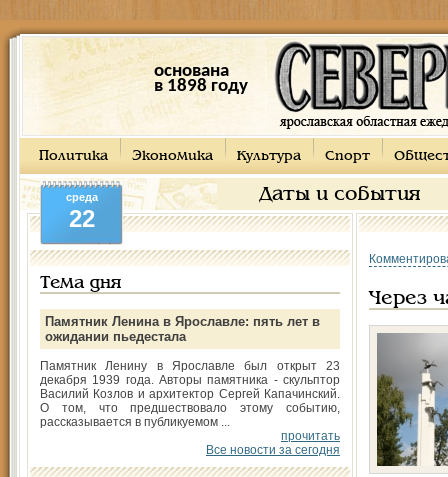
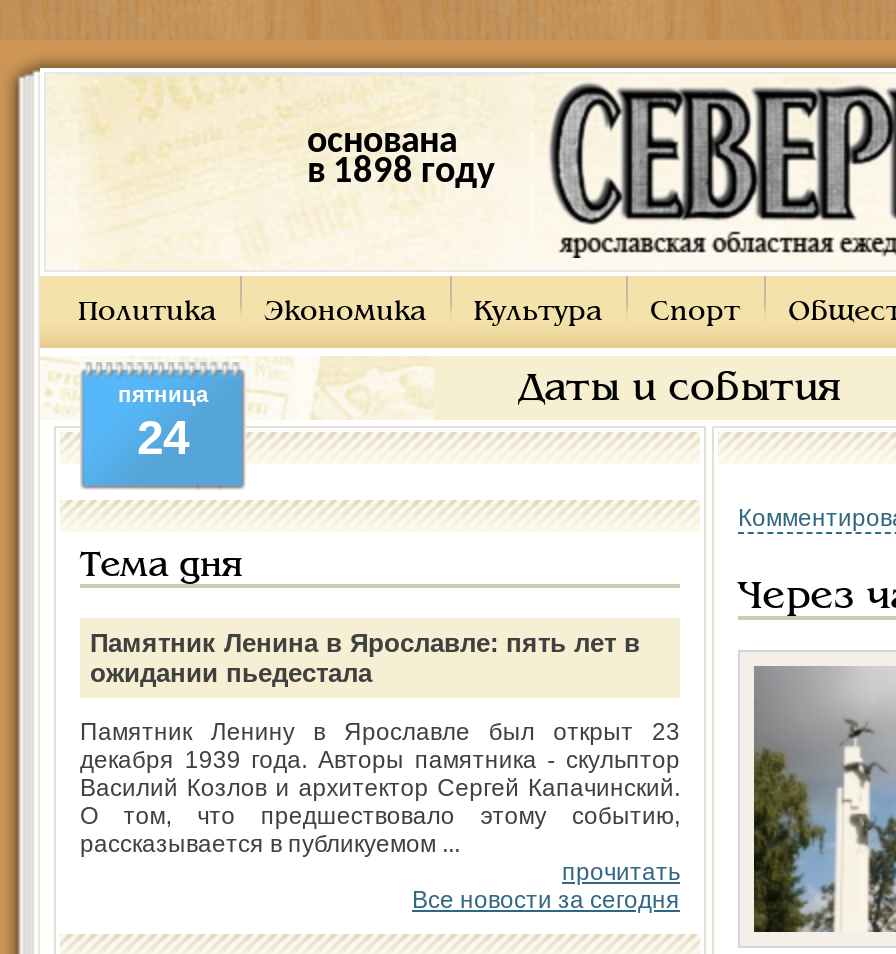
[65,191,97,232] среда | 22 -> [118,382,208,464] пятница | 24

